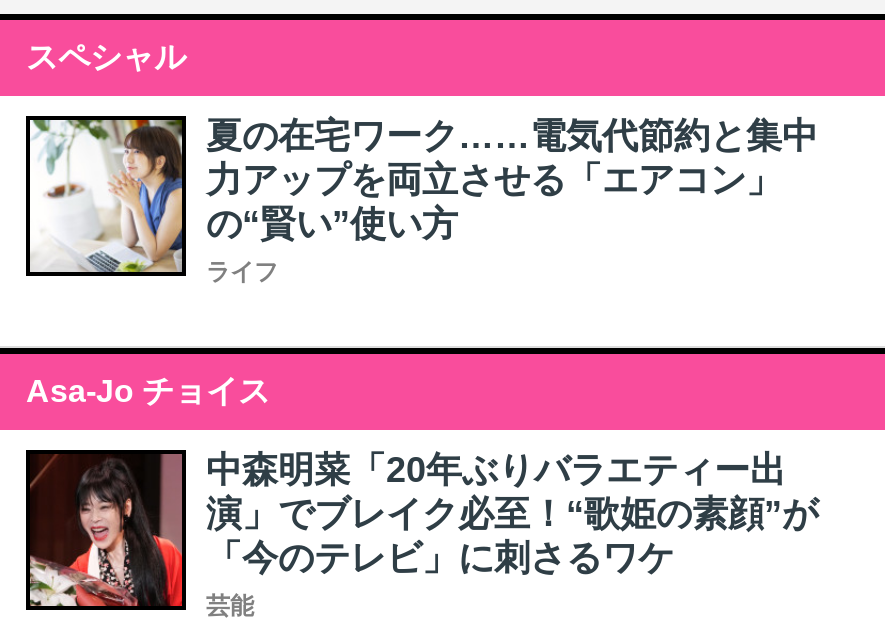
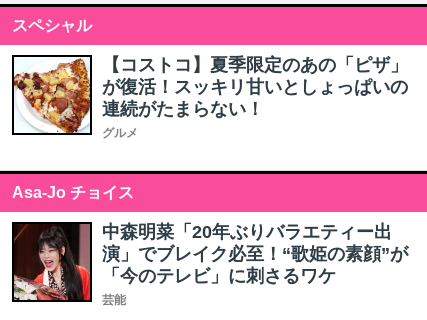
[30,116,818,286] [image] | 夏の在宅ワーク……電気代節約と集中 | 力アップを両立させる「エアコン」 | の“賢い”使い方 | ライフ -> [13,55,408,140] [image] | 【コストコ】夏季限定のあの「ピザ」 | が復活！スッキリ甘いとしょっぱいの | 連続がたまらない！ | グルメ

